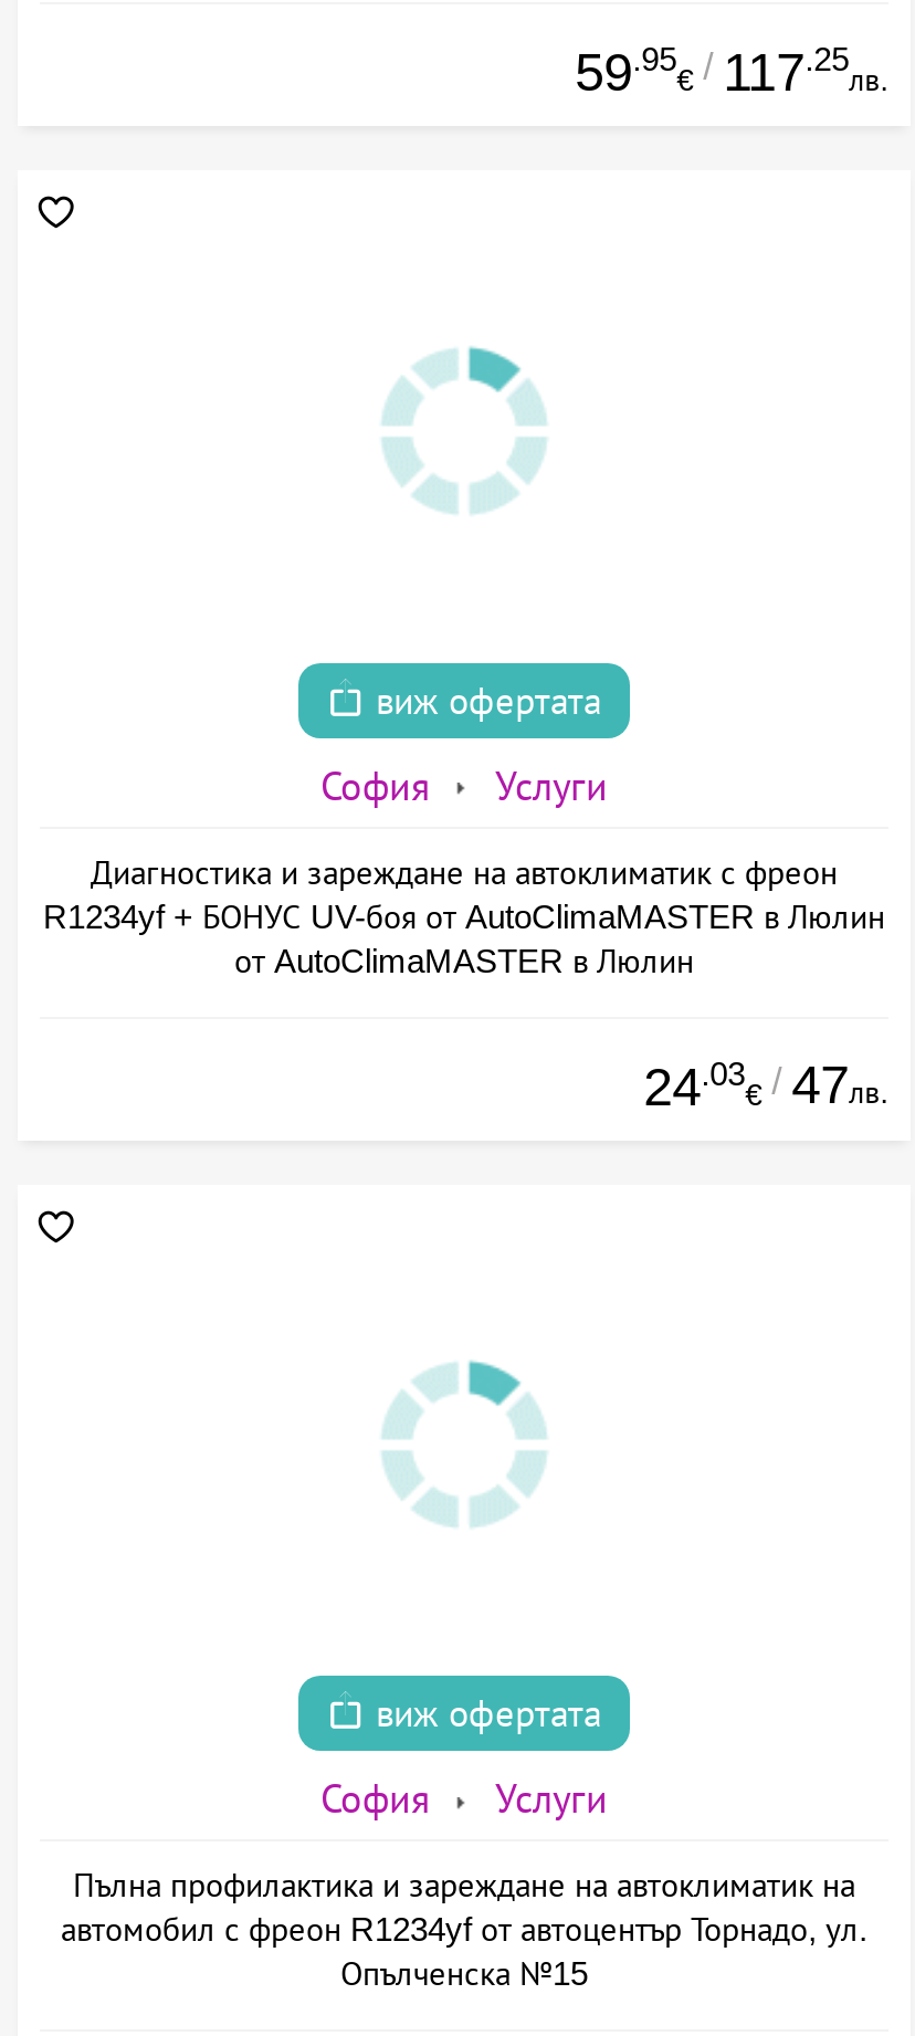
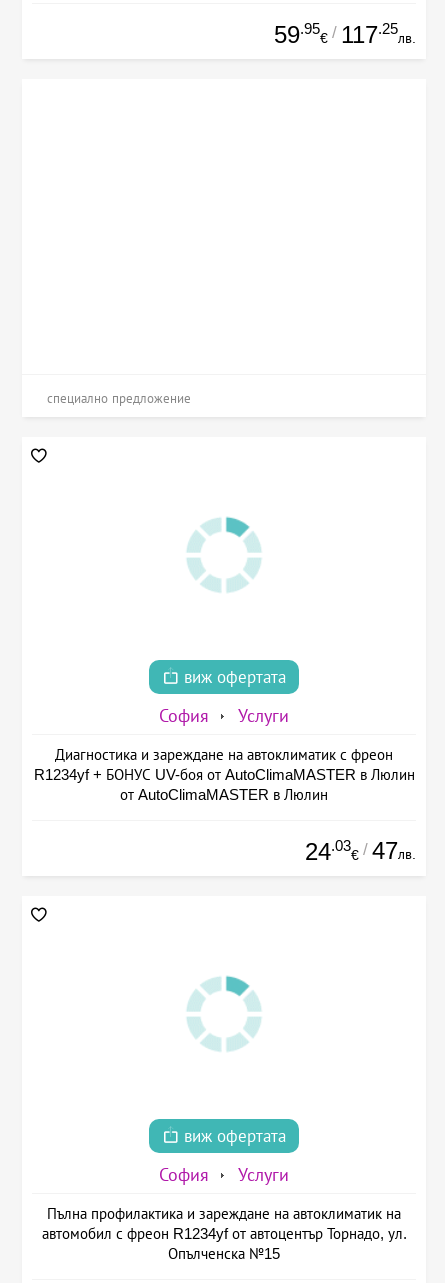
none -> [47,391,191,406] специално предложение

